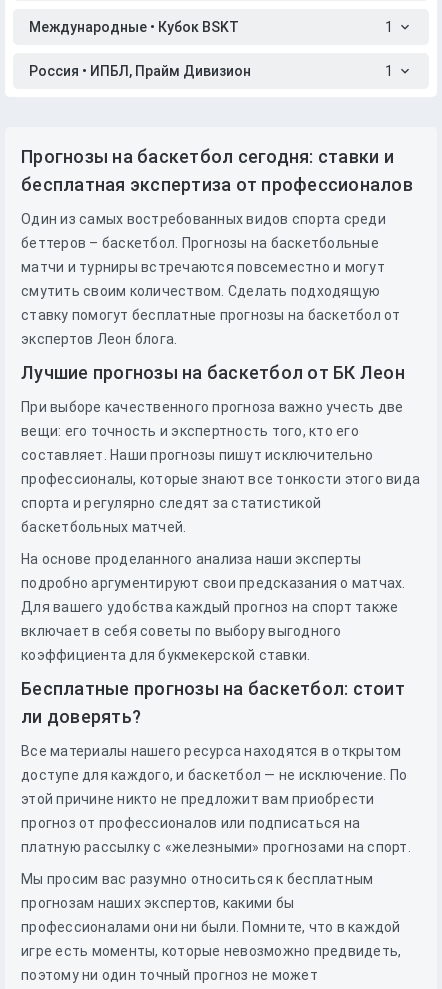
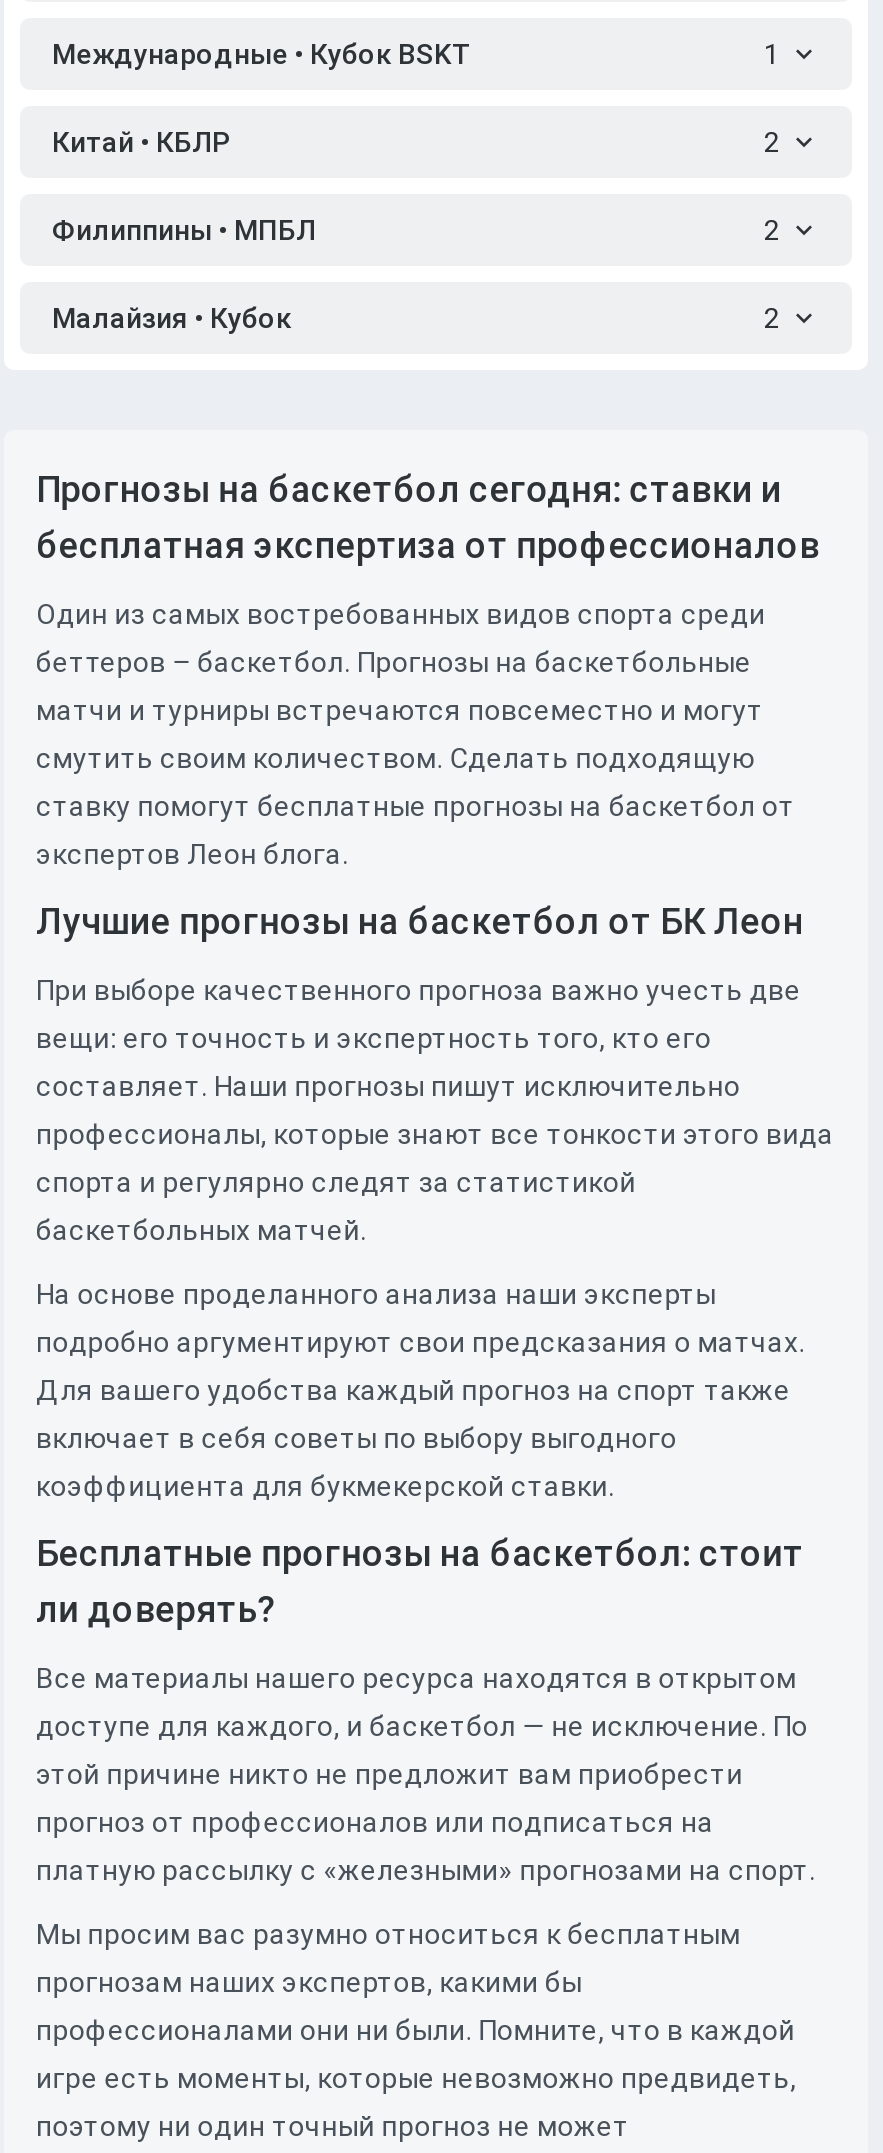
[29,63,393,79] Россия • ИПБЛ, Прайм Дивизион | 1 -> [52,126,780,334] Китай • КБЛР | 2 | Филиппины • МПБЛ | 2 | Малайзия • Кубок | 2

